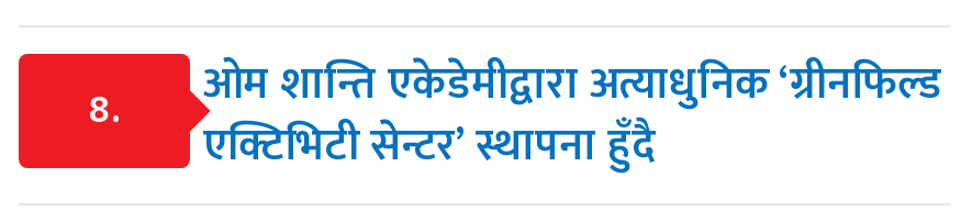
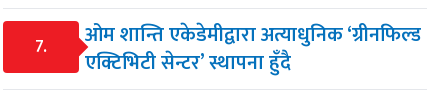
[89,78,120,144] 8. -> [35,32,47,62] 7.

